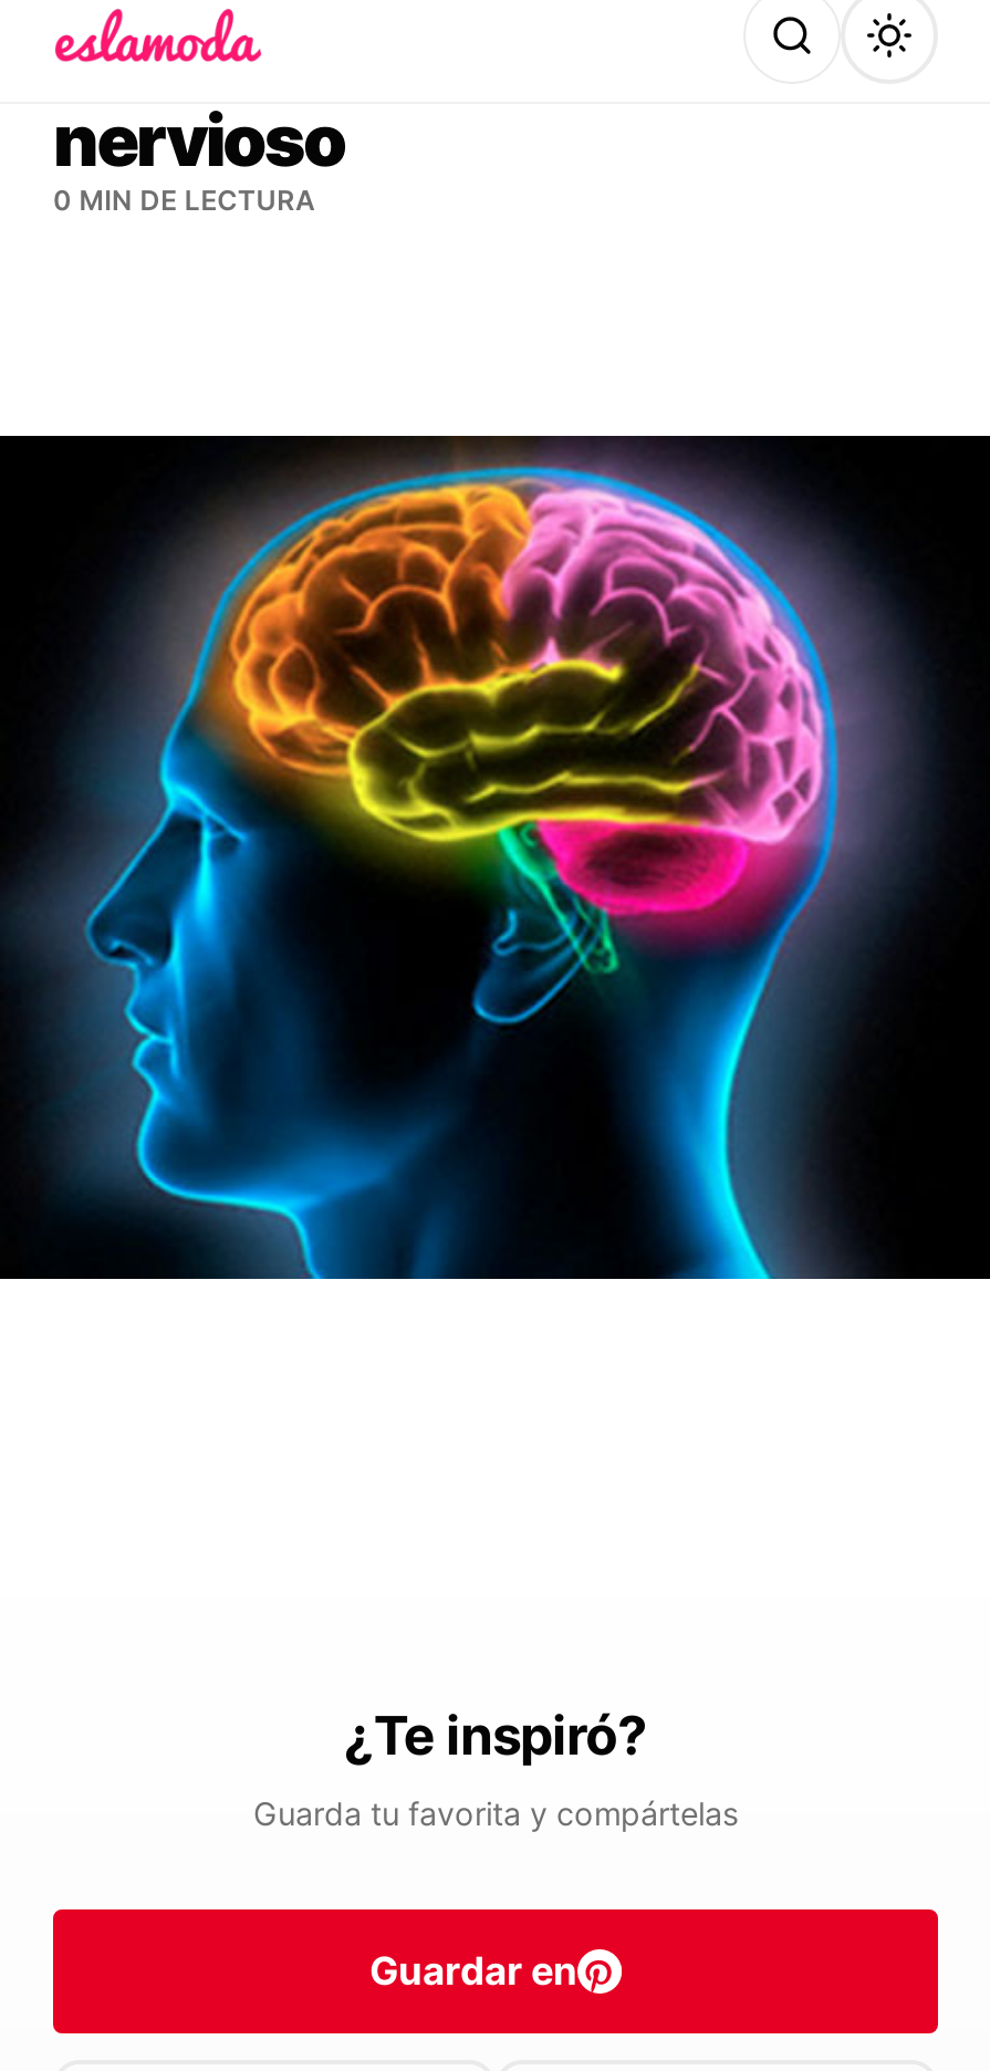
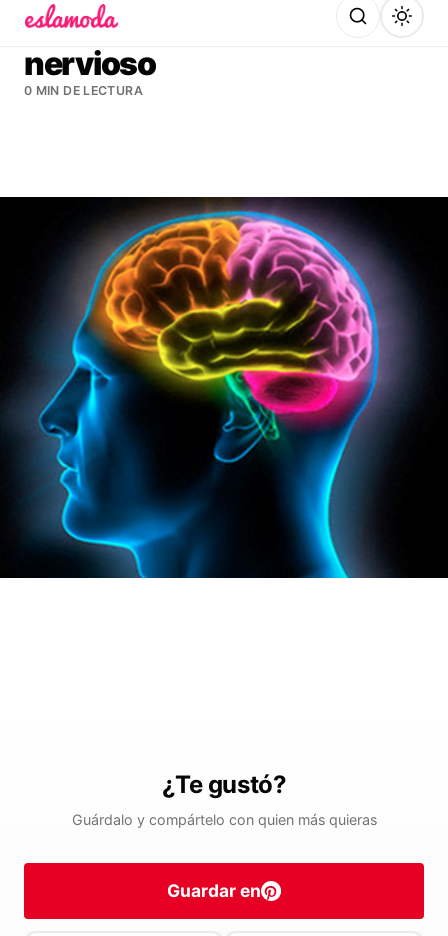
[253,1703,738,1832] ¿Te inspiró? | Guarda tu favorita y compártelas -> [71,770,376,828] ¿Te gustó? | Guárdalo y compártelo con quien más quieras

